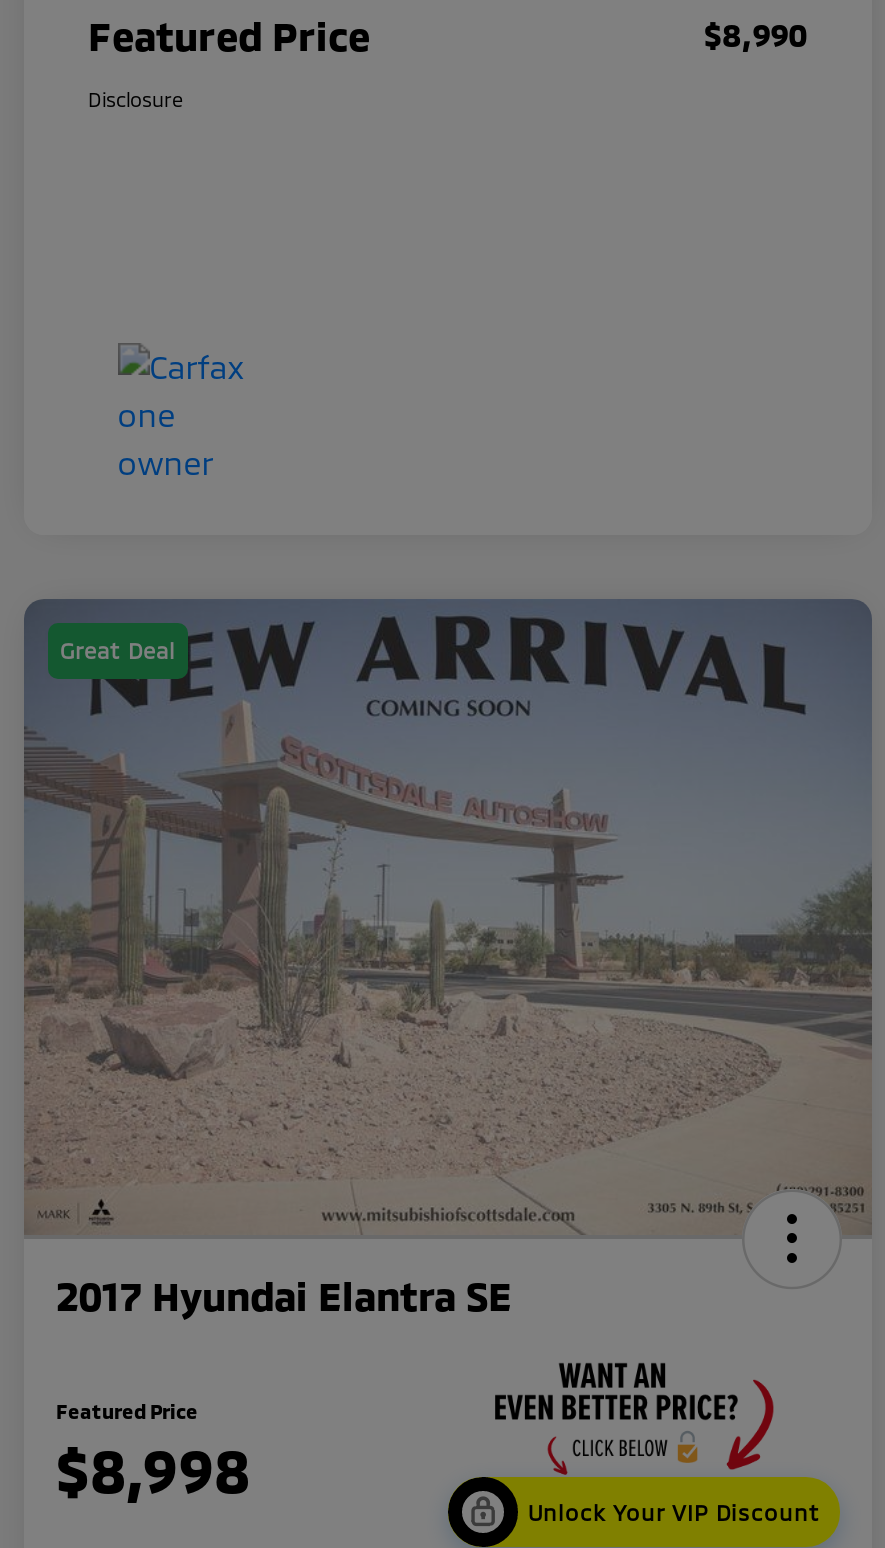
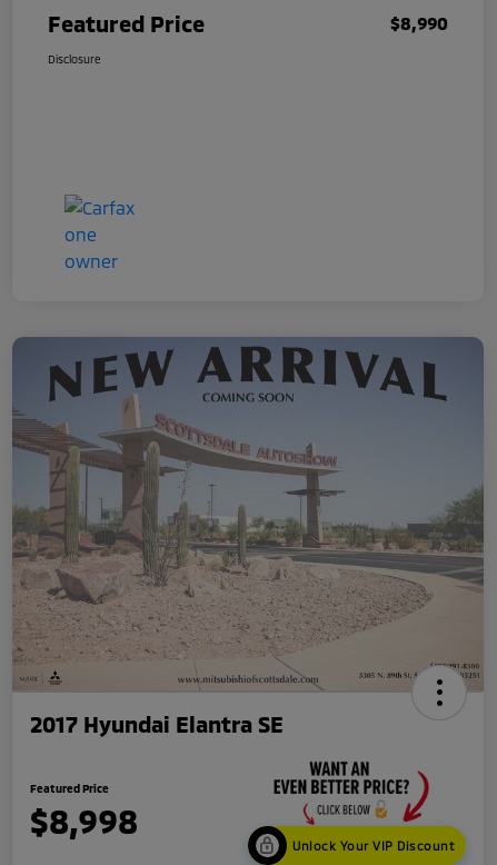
[60,636,176,662] Great Deal -> none

